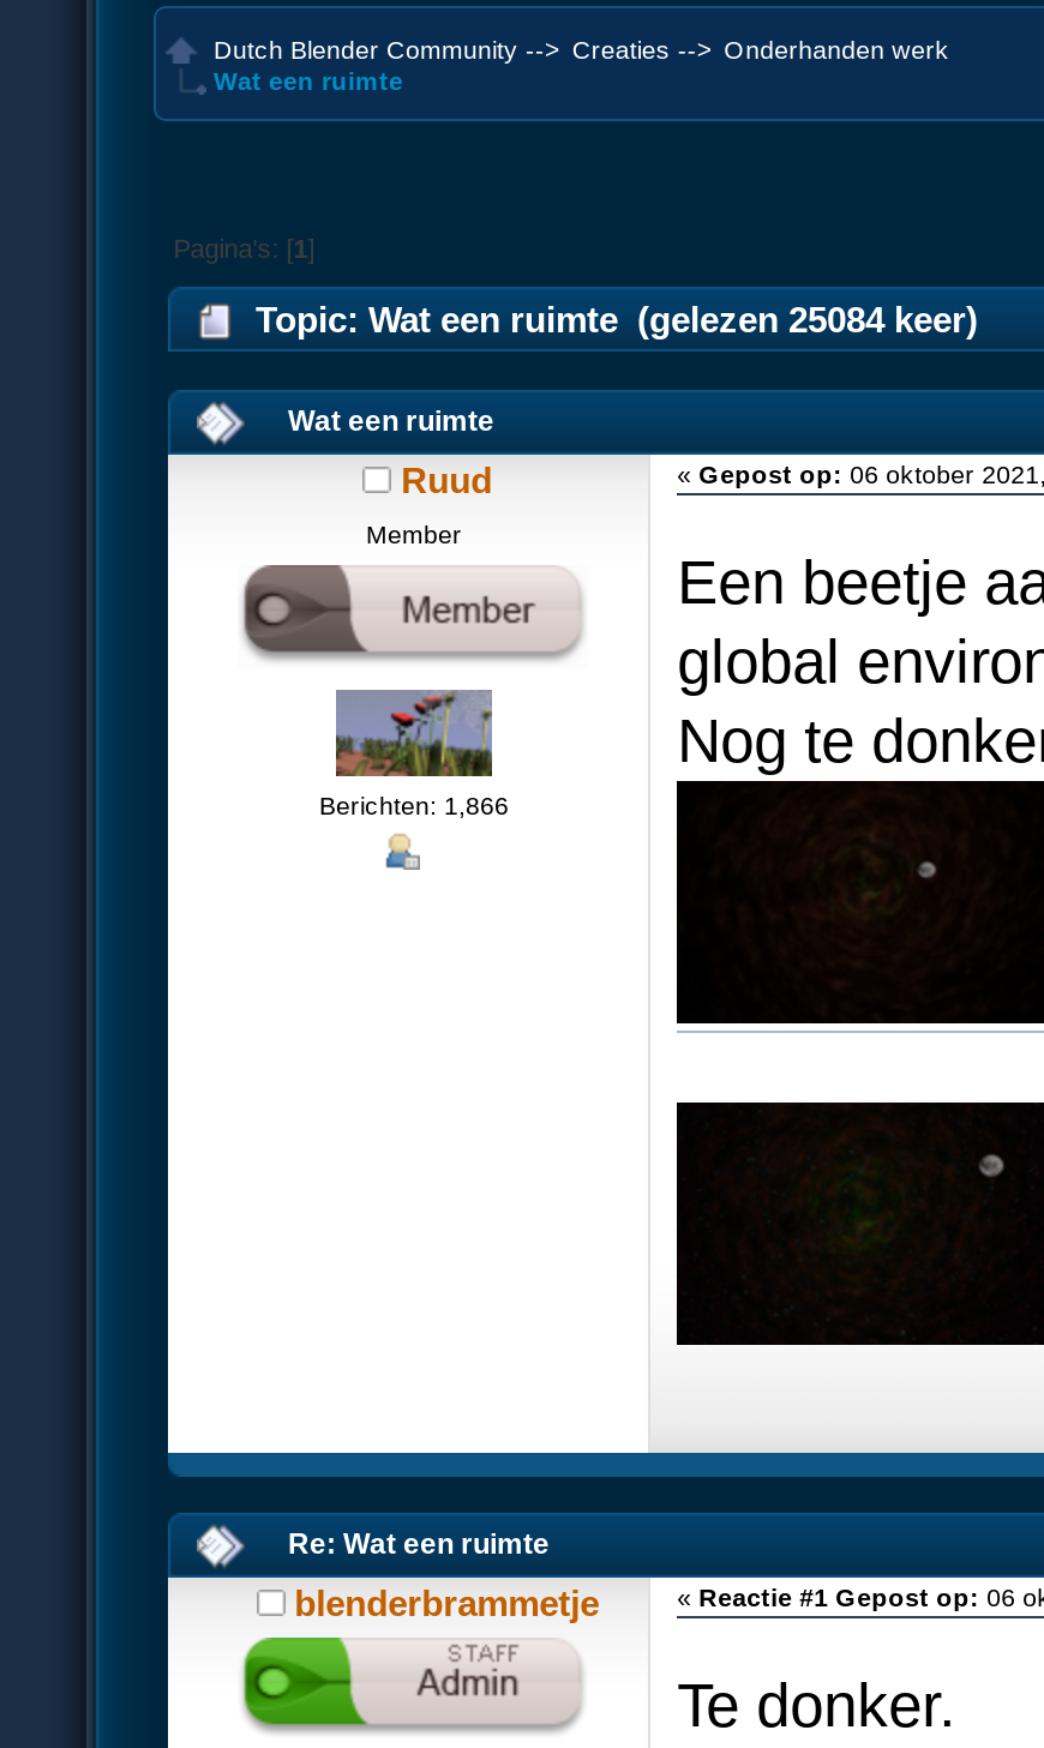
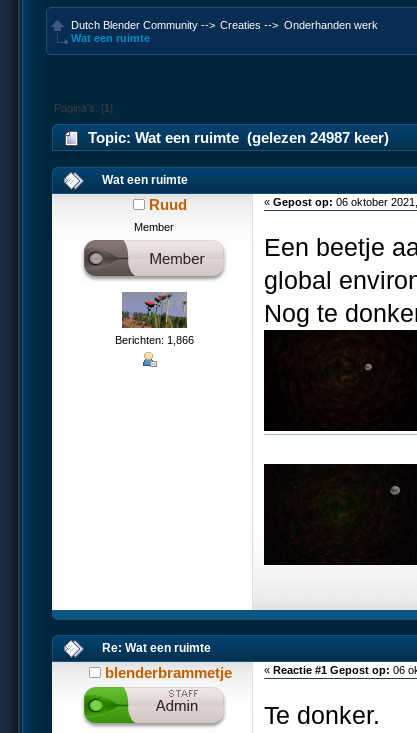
[256,298,978,339] Topic: Wat een ruimte (gelezen 25084 keer) -> [88,129,389,146] Topic: Wat een ruimte (gelezen 24987 keer)

